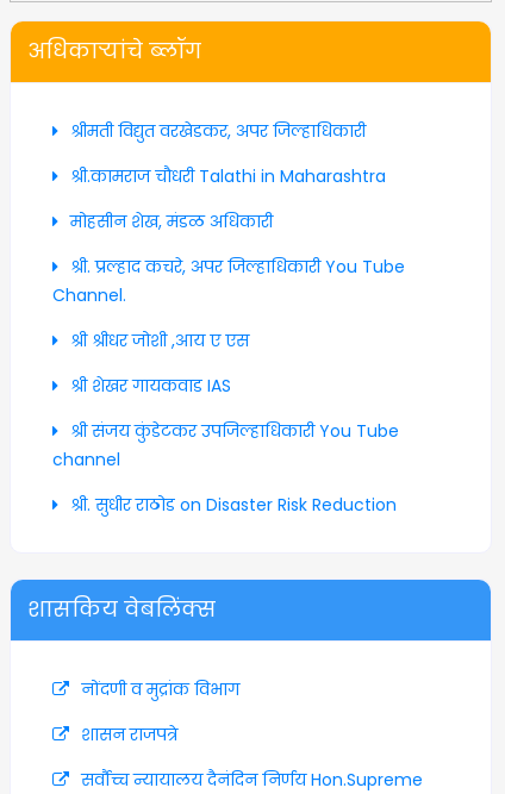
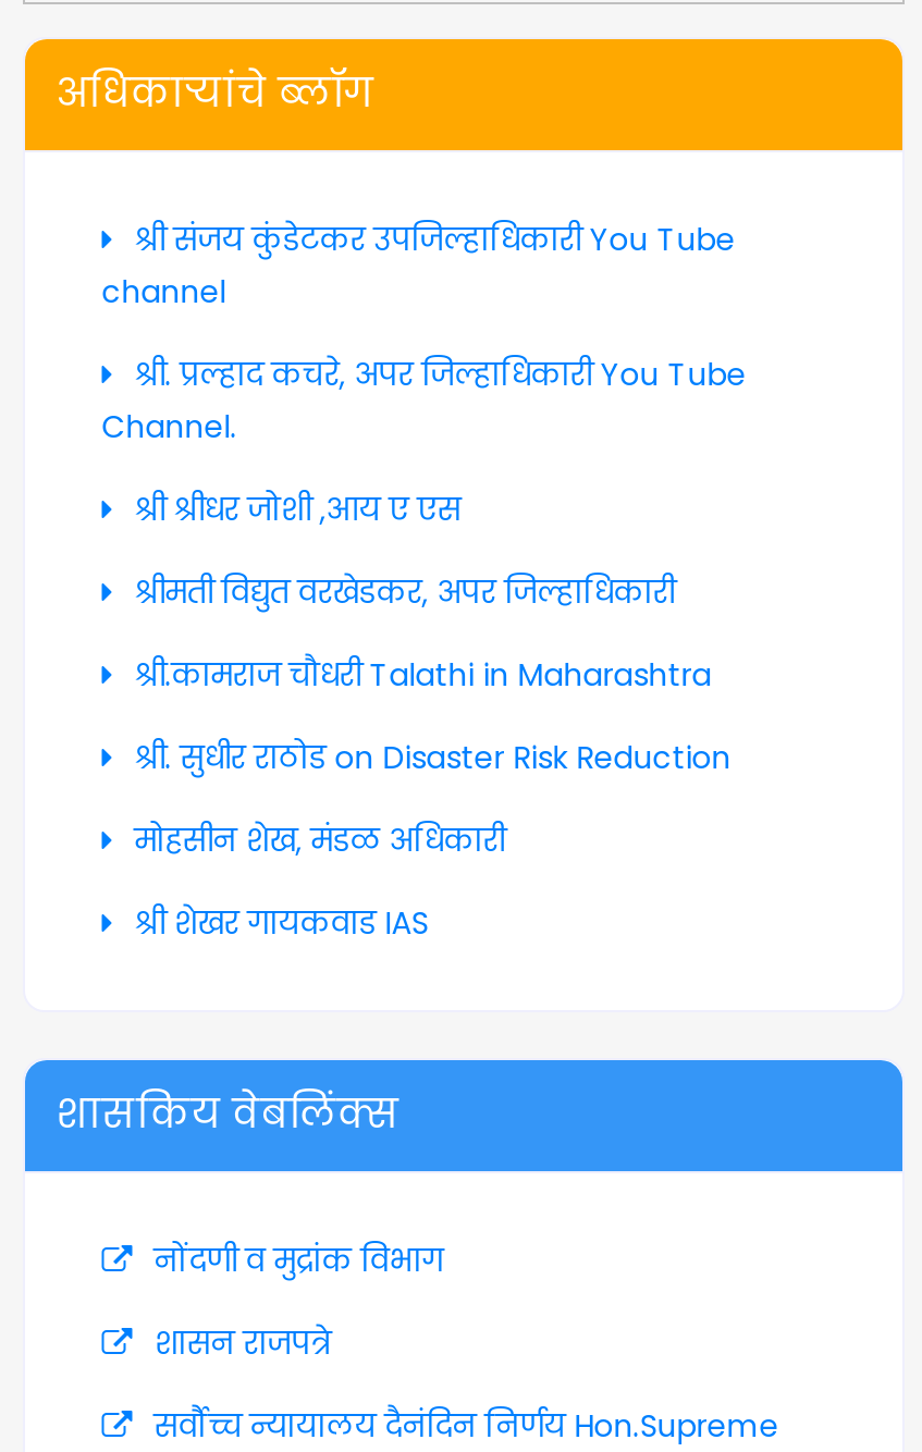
moved [71,118,386,233] -> [134,569,711,861]: श्रीमती विद्युत वरखेडकर, अपर जिल्हाधिकारी | श्री.कामराज चौधरी Talathi in Maharashtra | मोहसीन शेख, मंडळ अधिकारी
moved [53,254,405,352] -> [102,352,746,530]: श्री. प्रल्हाद कचरे, अपर जिल्हाधिकारी You Tube | Channel. | श्री श्रीधर जोशी ,आय ए एस
moved [71,373,231,397] -> [134,900,428,944]: श्री शेखर गायकवाड IAS
moved [53,418,399,471] -> [102,217,735,312]: श्री संजय कुंडेटकर उपजिल्हाधिकारी You Tube | channel
moved [71,492,397,516] -> [134,735,731,778]: श्री. सुधीर राठोड on Disaster Risk Reduction

